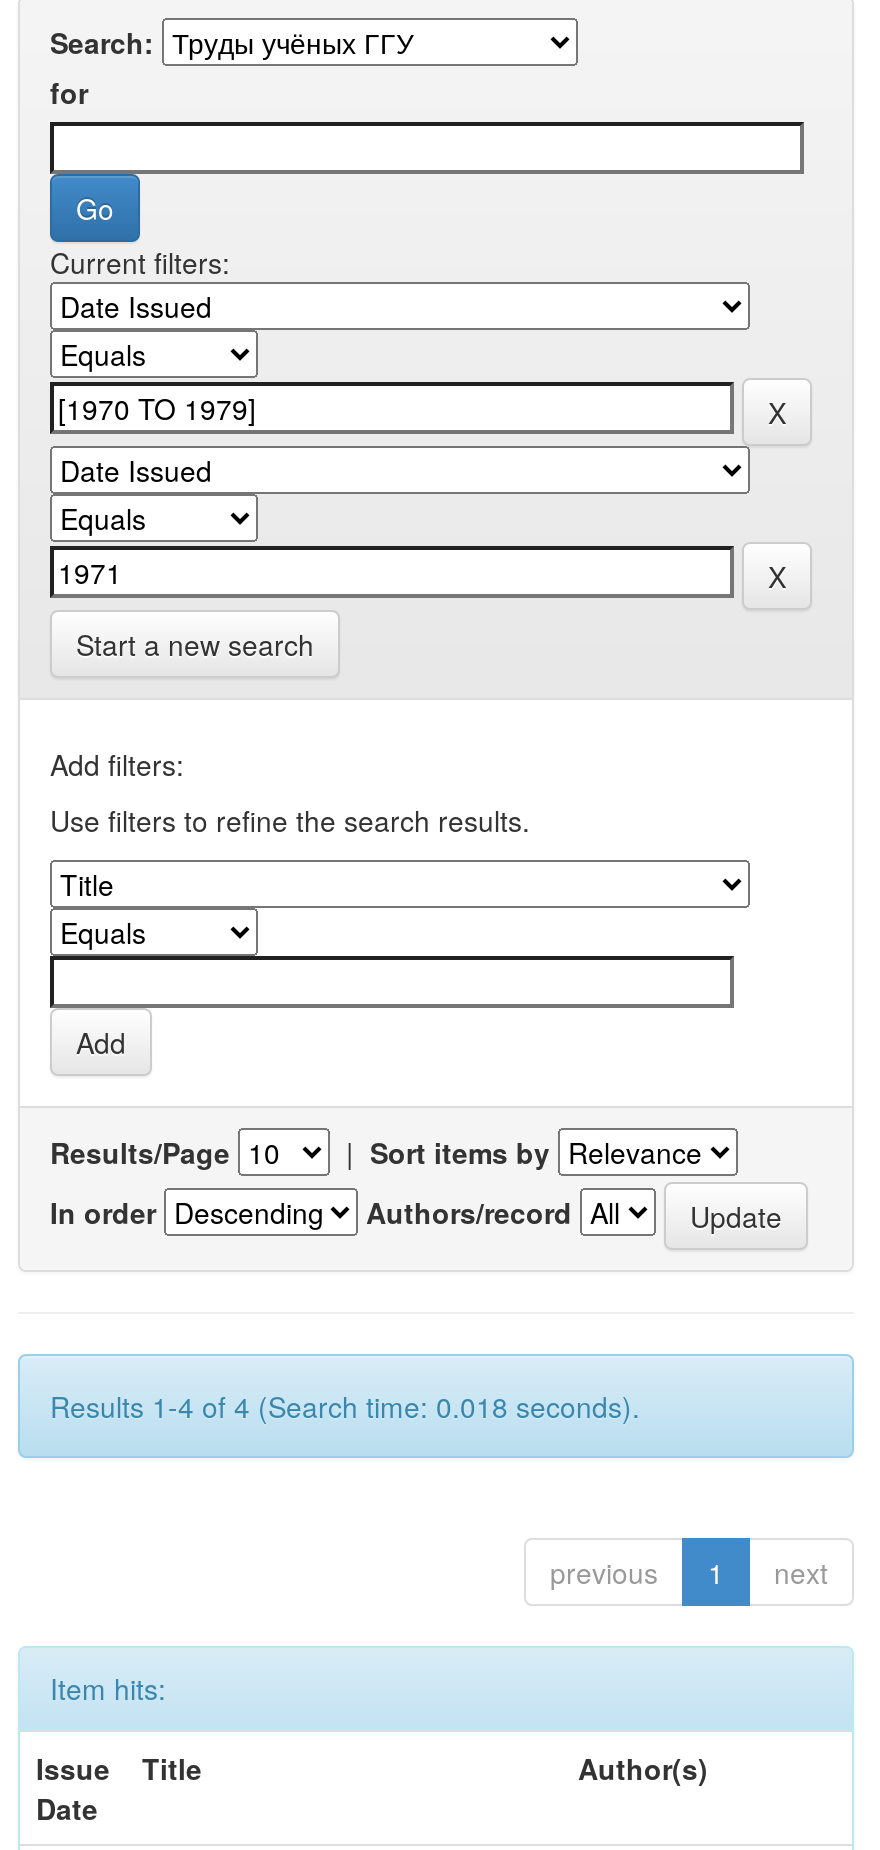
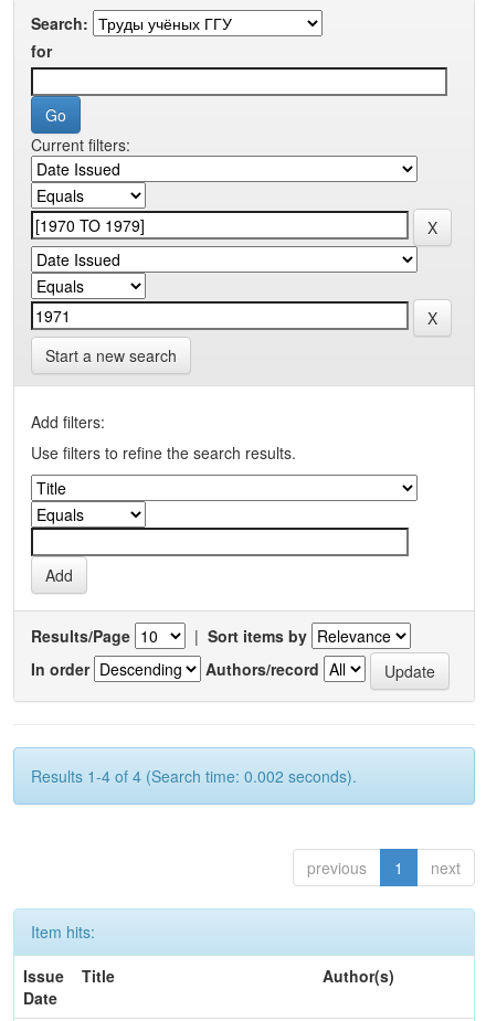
[50,1386,640,1426] Results 1-4 of 4 (Search time: 0.018 seconds). -> [31,765,357,787] Results 1-4 of 4 (Search time: 0.002 seconds).

